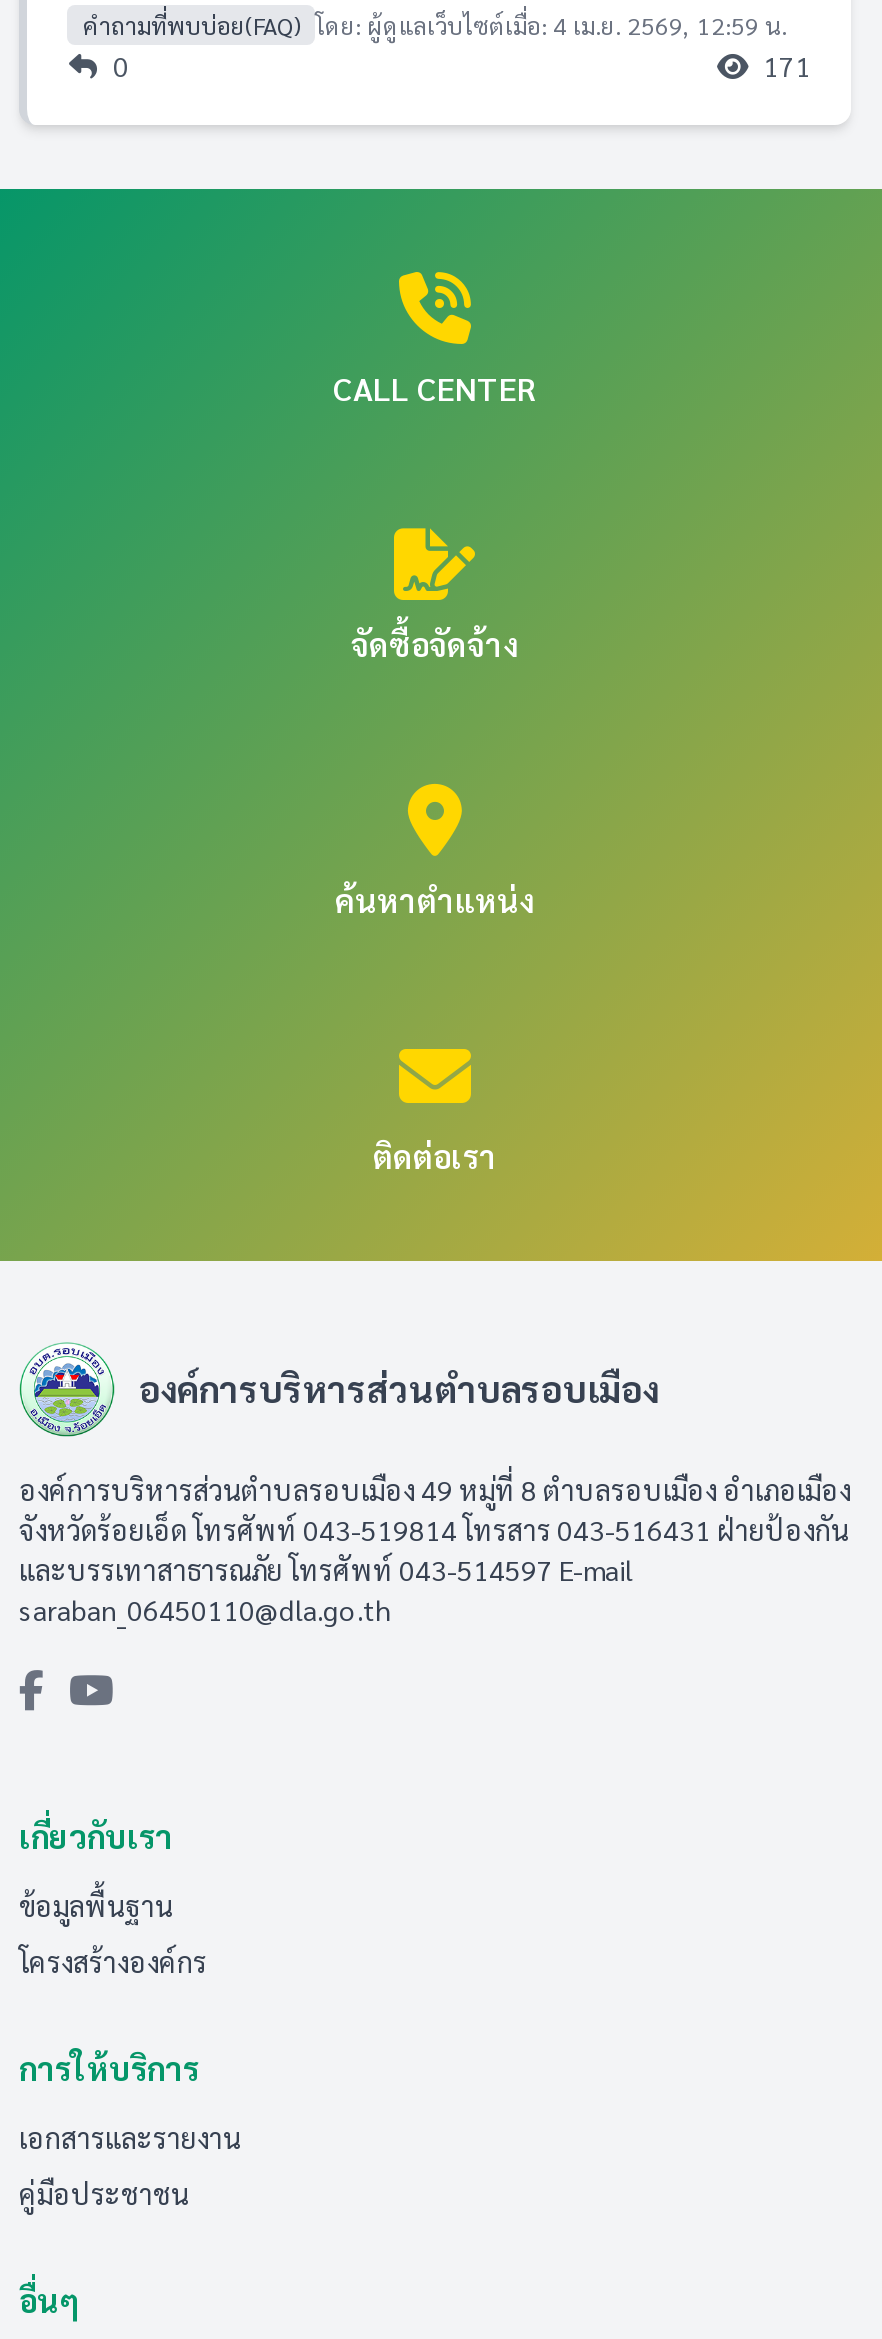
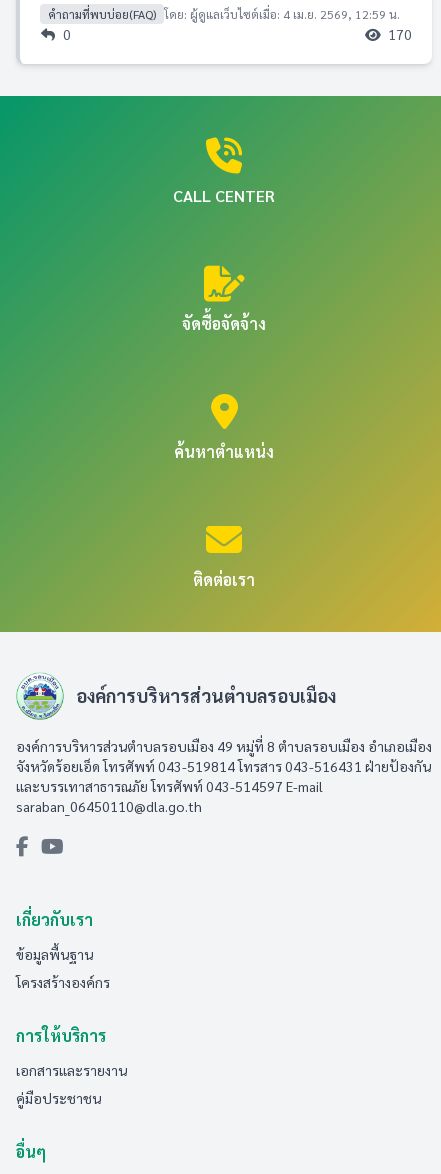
[757,47,811,83] 171 -> [385,25,412,43] 170

